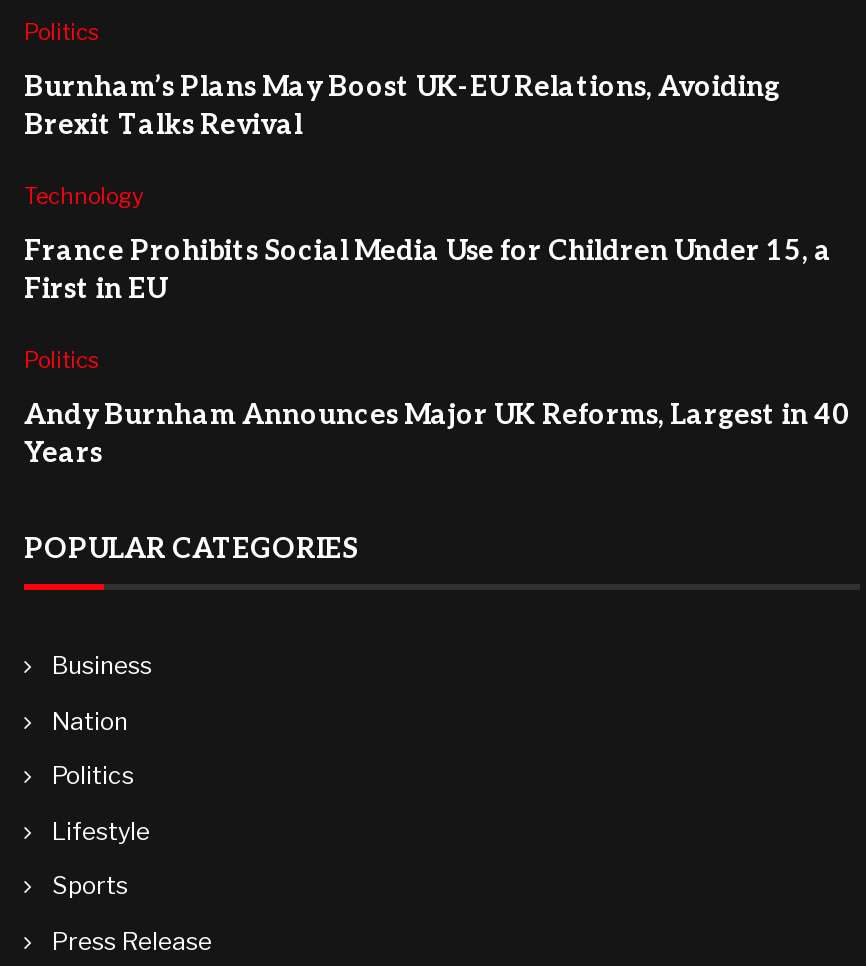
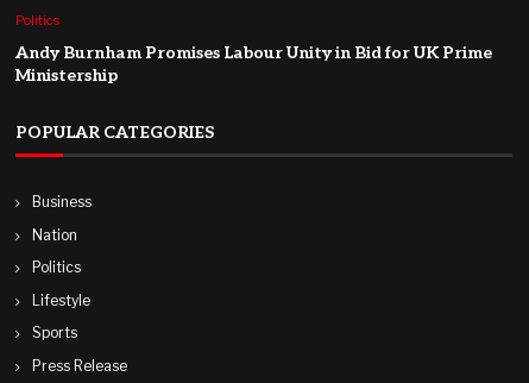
[24,71,850,471] Burnham’s Plans May Boost UK-EU Relations, Avoiding | Brexit Talks Revival | Technology | France Prohibits Social Media Use for Children Under 15, a | First in EU | Politics | Andy Burnham Announces Major UK Reforms, Largest in 40 | Years -> [15,43,492,86] Andy Burnham Promises Labour Unity in Bid for UK Prime | Ministership

